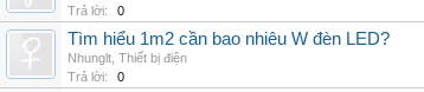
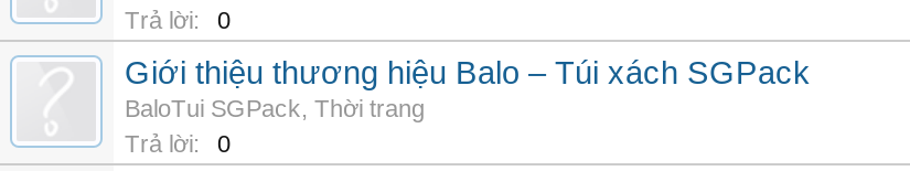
[68,29,390,65] Tìm hiểu 1m2 cần bao nhiêu W đèn LED? | Nhunglt, Thiết bị điện -> [125,55,811,121] Giới thiệu thương hiệu Balo – Túi xách SGPack | BaloTui SGPack, Thời trang

